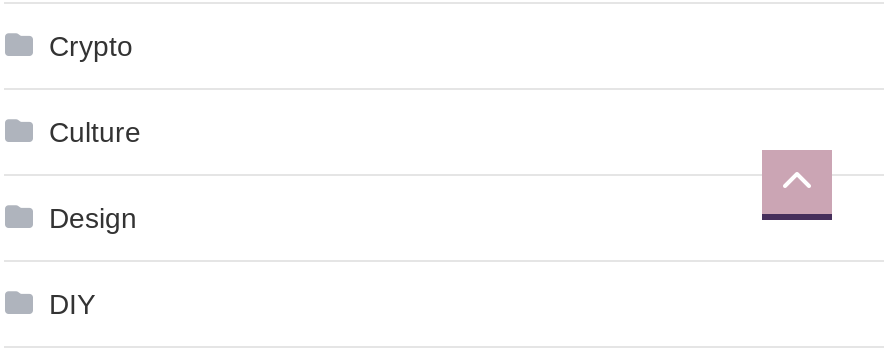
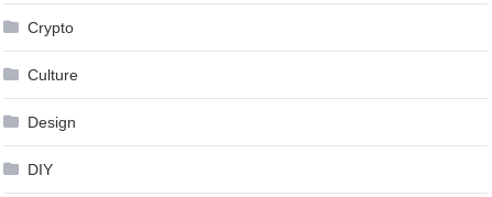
[758,148,836,224] [image] -> none

